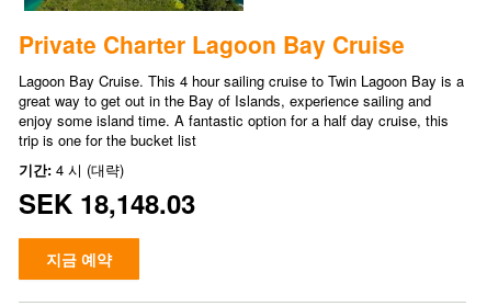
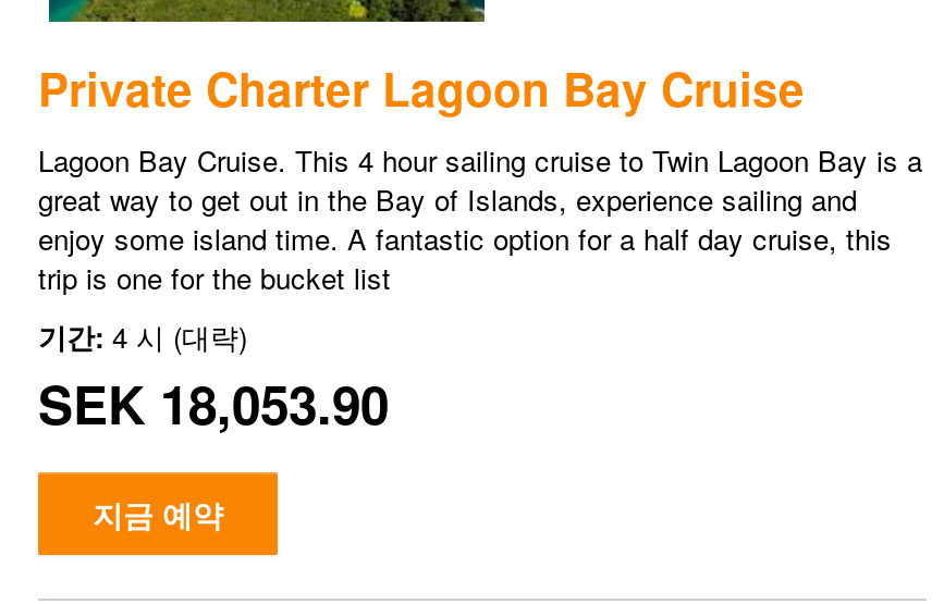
[19,184,195,222] SEK 18,148.03 -> [38,366,389,440] SEK 18,053.90

